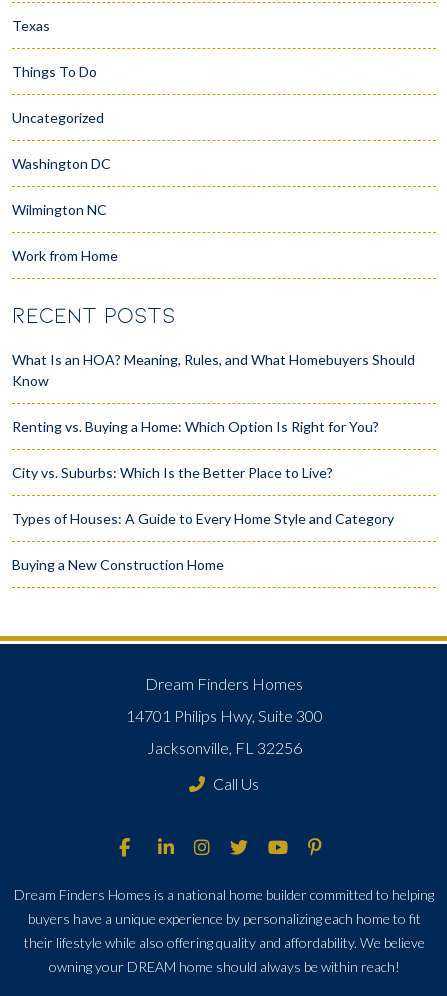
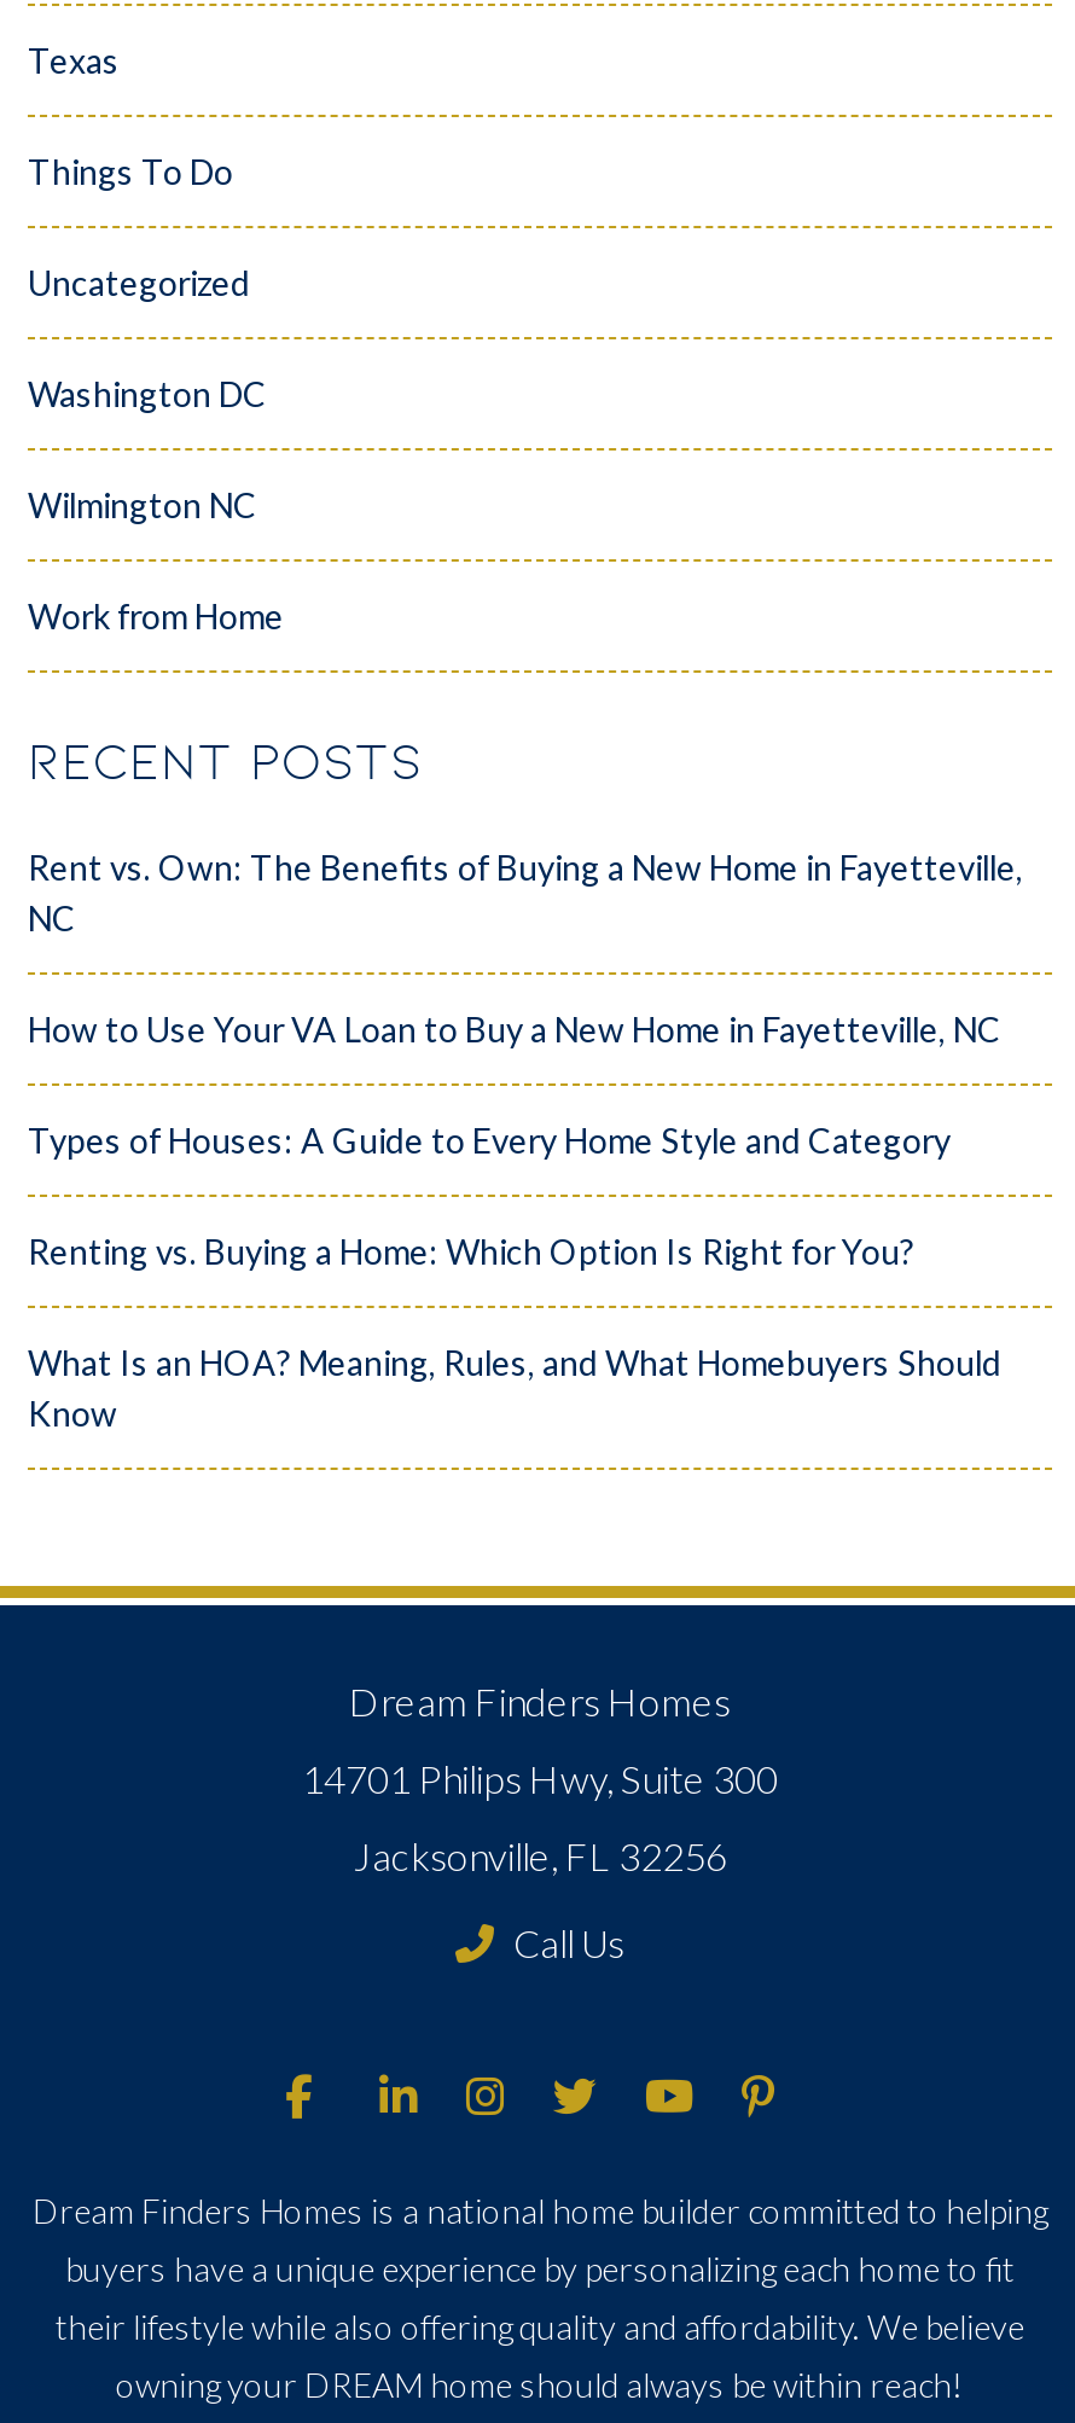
none -> [28,846,1023,1049] Rent vs. Own: The Benefits of Buying a New Home in Fayetteville, | NC | How to Use Your VA Loan to Buy a New Home in Fayetteville, NC
moved [12,351,415,389] -> [28,1341,1001,1433]: What Is an HOA? Meaning, Rules, and What Homebuyers Should | Know
moved [12,418,379,435] -> [28,1230,914,1271]: Renting vs. Buying a Home: Which Option Is Right for You?
[12,464,333,573] City vs. Suburbs: Which Is the Better Place to Live? | Buying a New Construction Home -> none
moved [12,510,394,527] -> [28,1119,951,1160]: Types of Houses: A Guide to Every Home Style and Category

